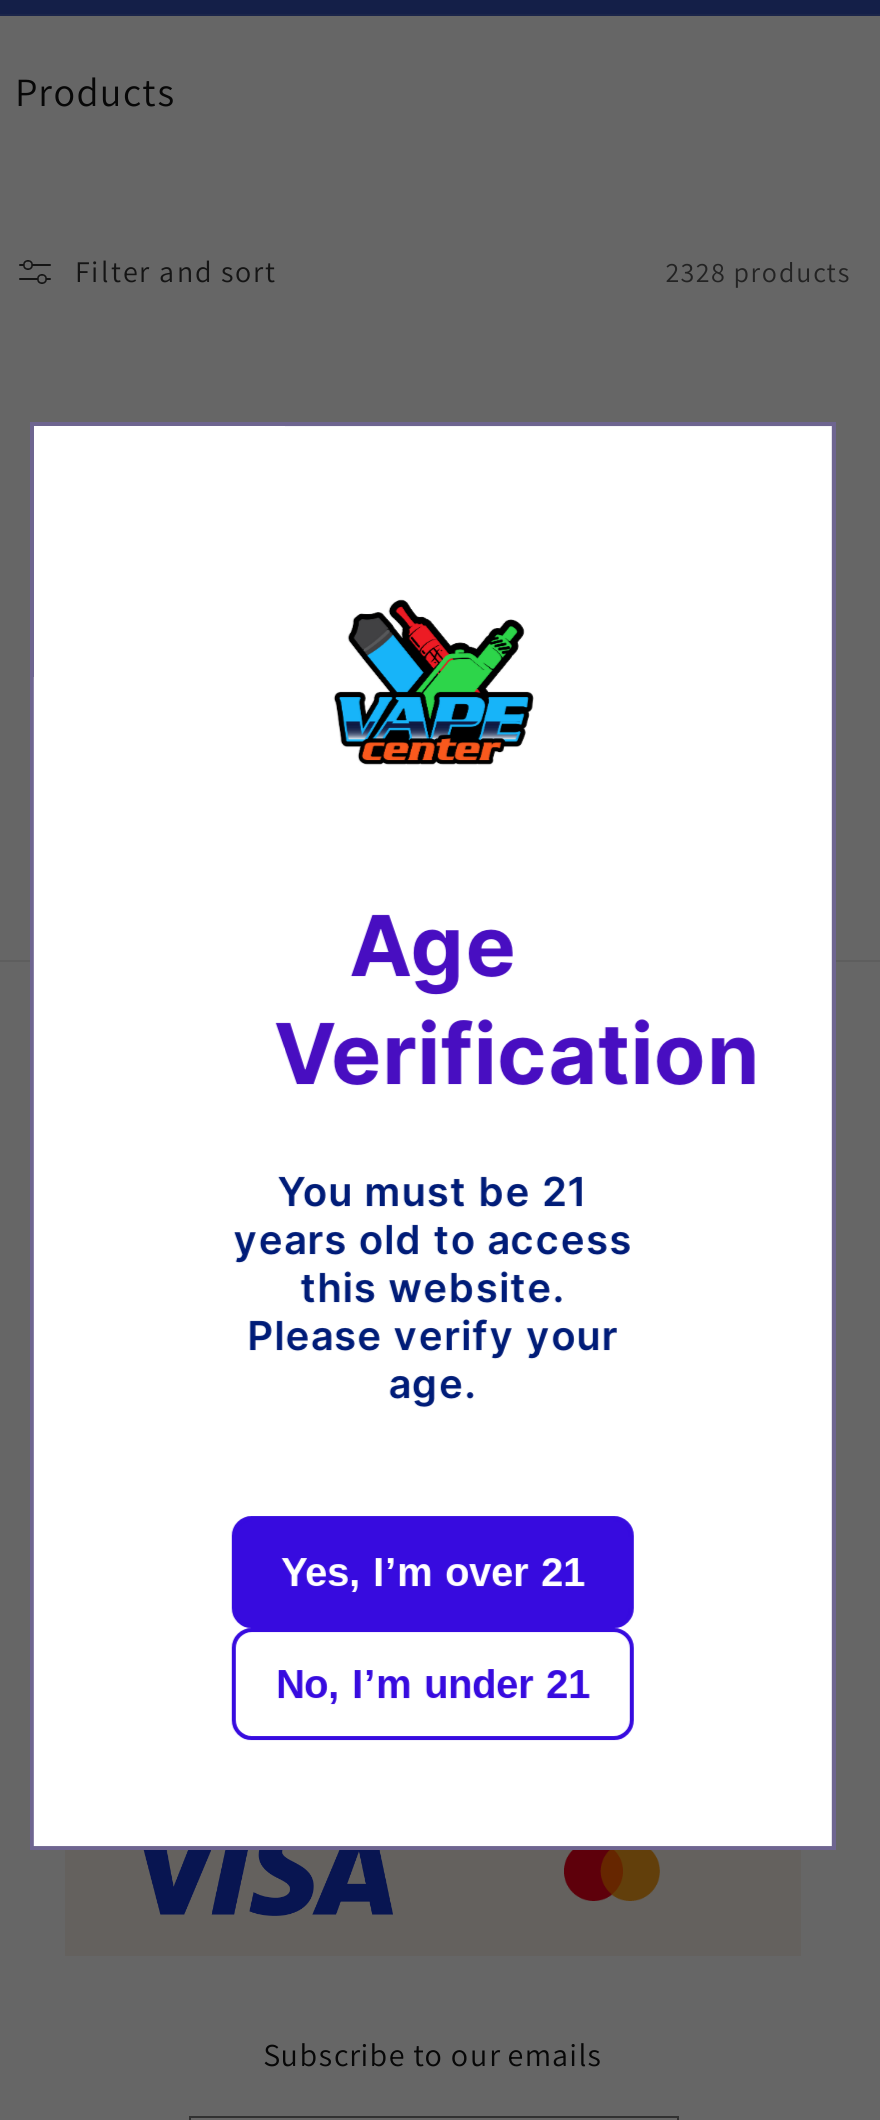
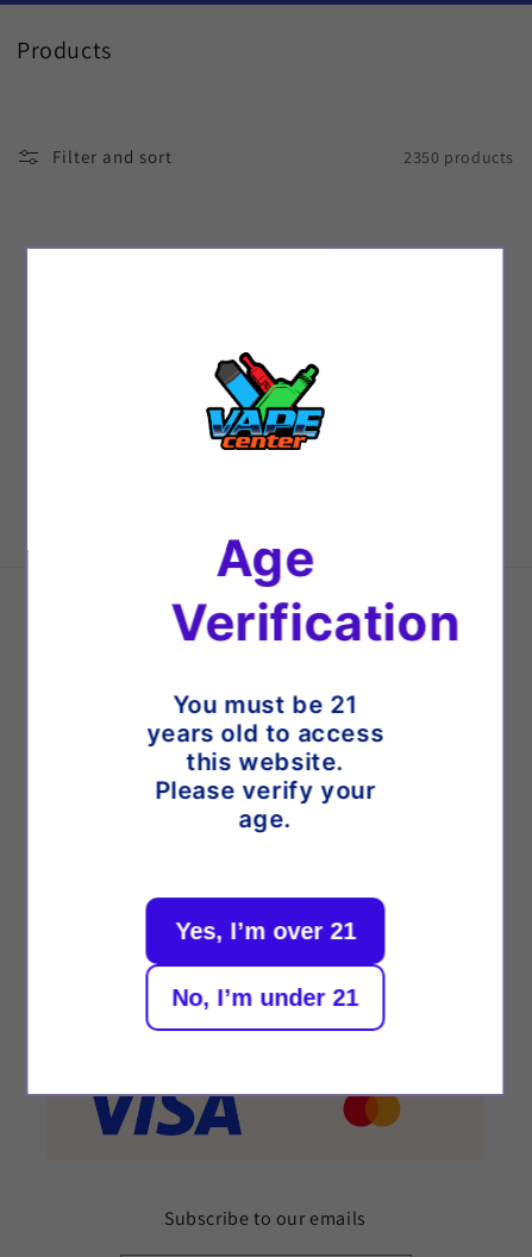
[665,253,851,289] 2328 products -> [404,146,514,167] 2350 products

